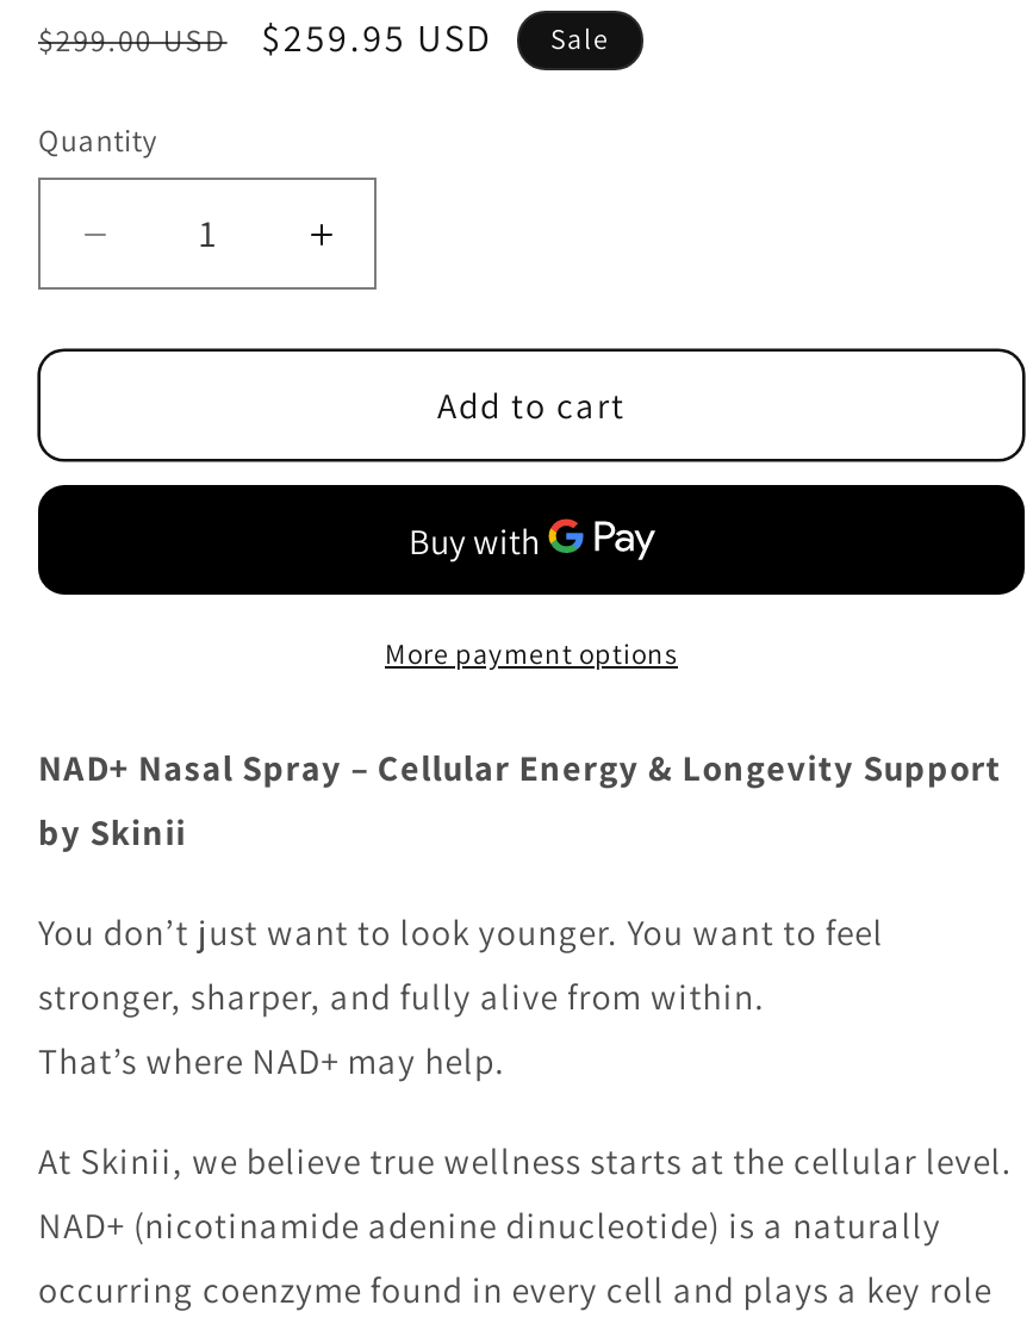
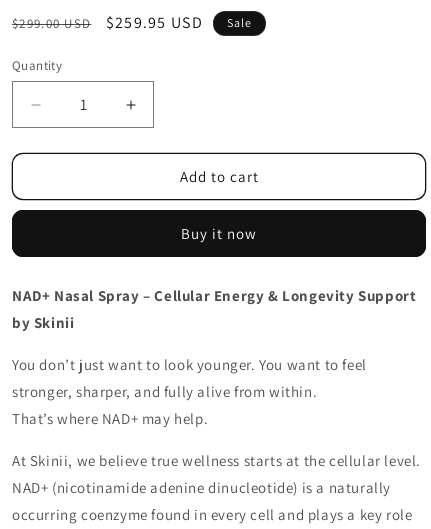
[385,635,678,671] More payment options -> [181,224,257,243] Buy it now

